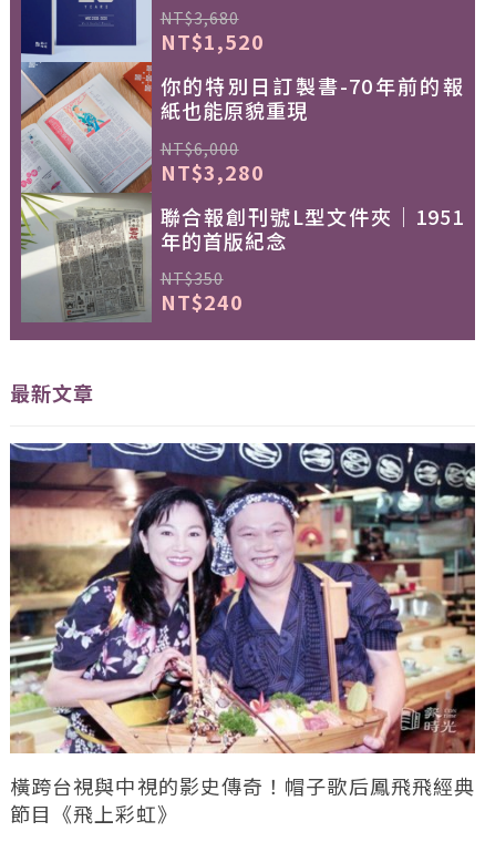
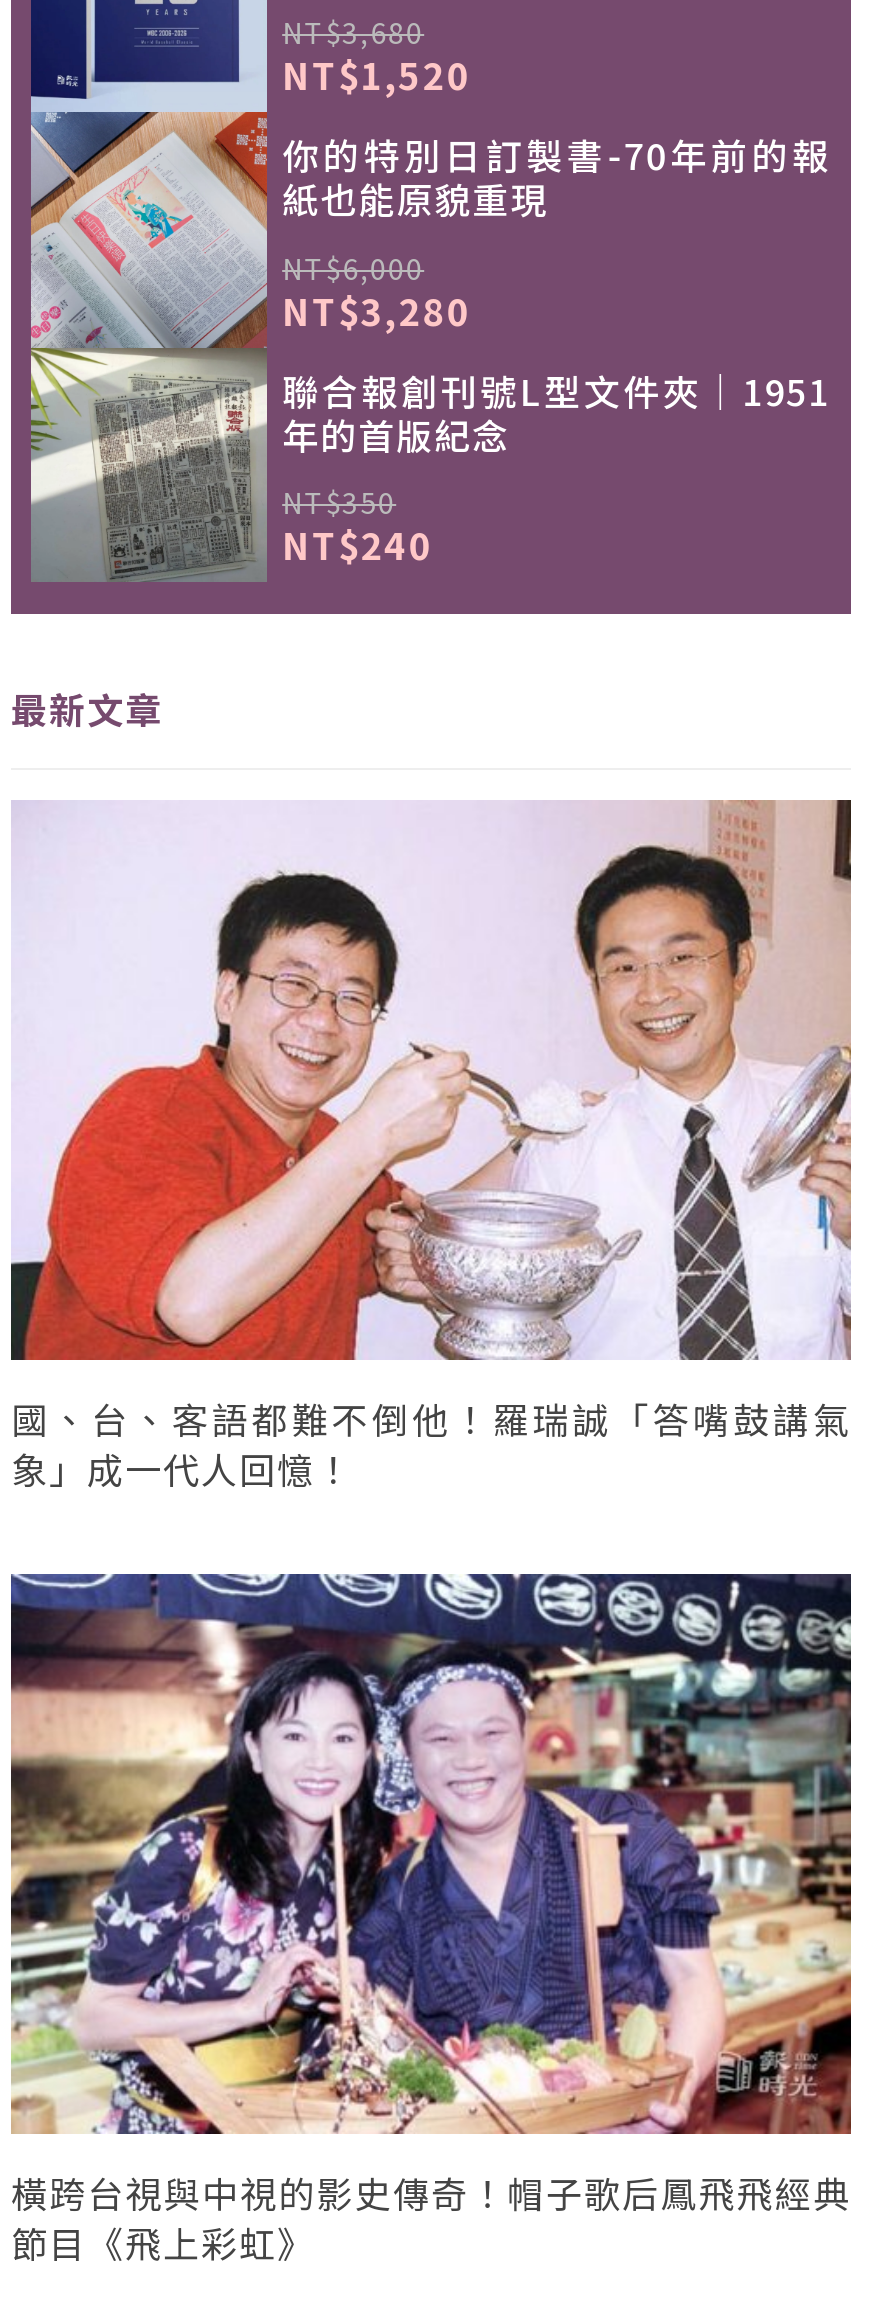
none -> [11,800,851,1494] [image] | 國、台、客語都難不倒他！羅瑞誠「答嘴鼓講氣 | 象」成一代人回憶！

